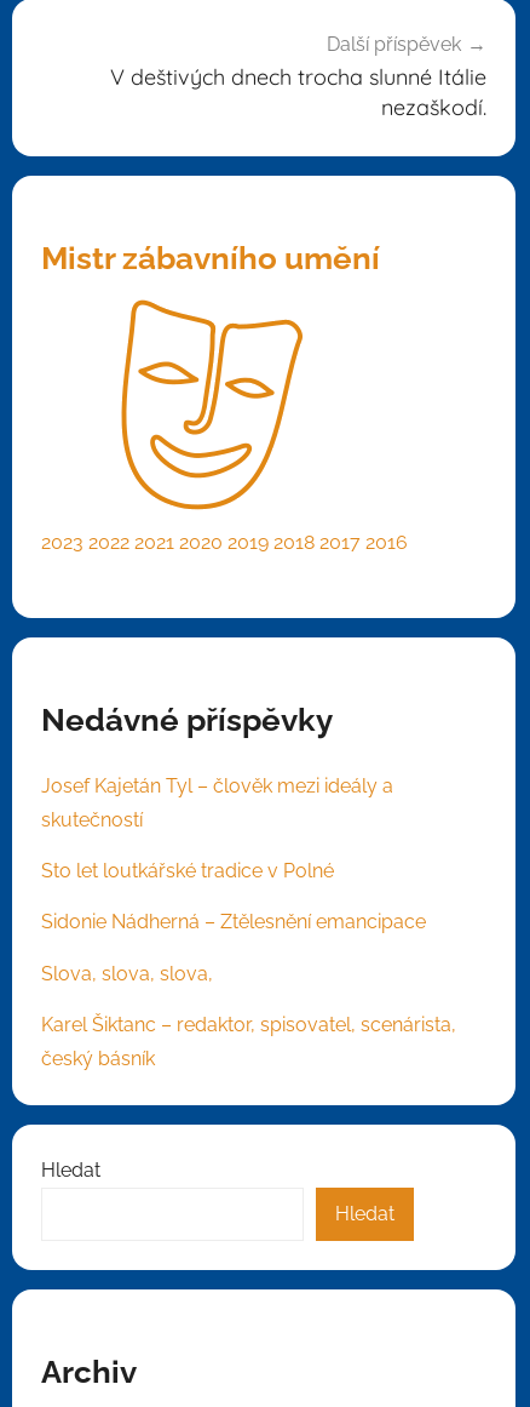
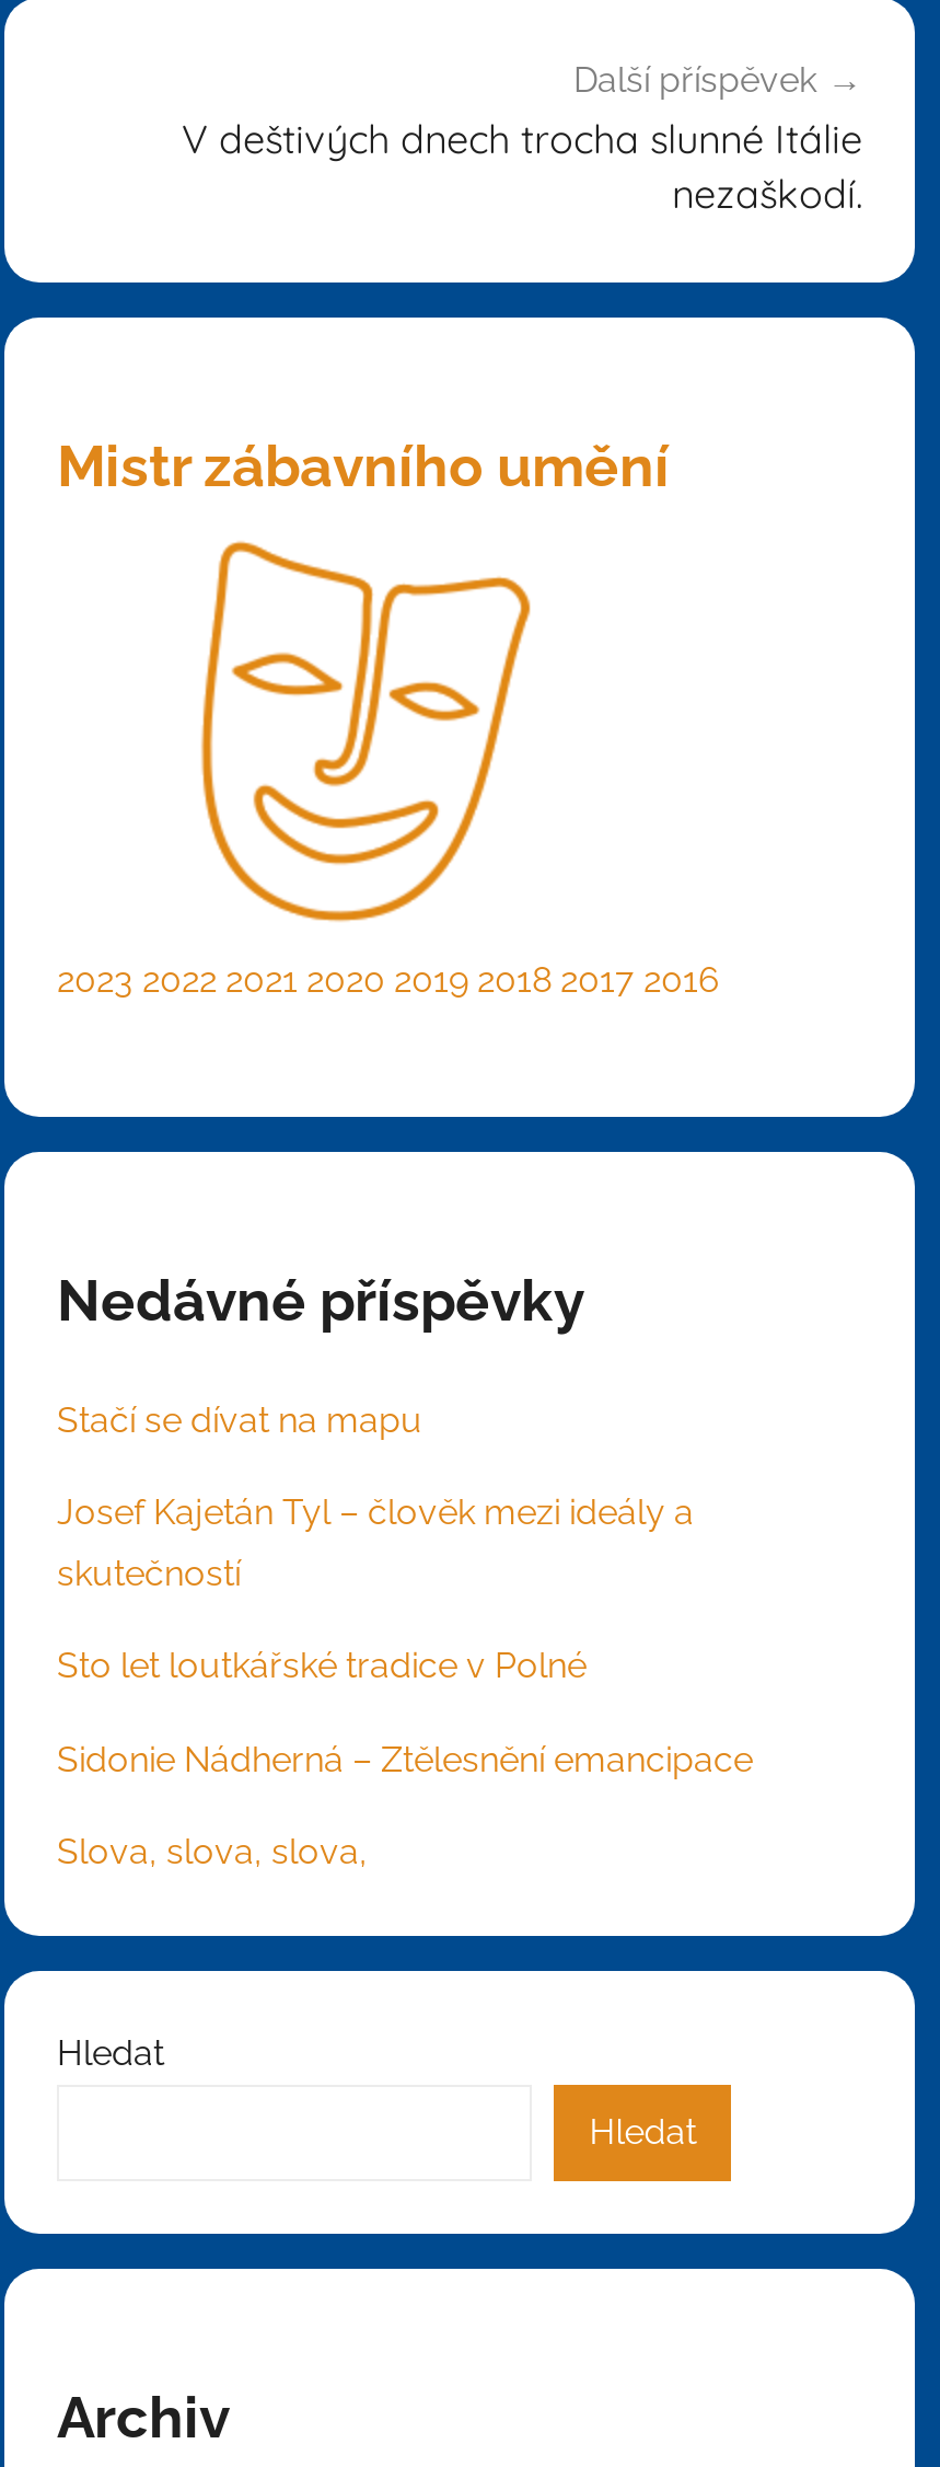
none -> [57,1399,422,1440] Stačí se dívat na mapu
moved [41,774,426,985] -> [57,1491,753,1873]: Josef Kajetán Tyl – člověk mezi ideály a | skutečností | Sto let loutkářské tradice v Polné | Sidonie Nádherná – Ztělesnění emancipace | Slova, slova, slova,
[41,1013,456,1070] Karel Šiktanc – redaktor, spisovatel, scenárista, | český básník -> none

